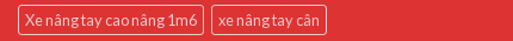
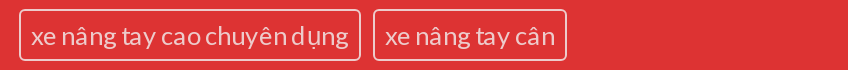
[25,10,197,29] Xe nâng tay cao nâng 1m6 -> [31,19,349,51] xe nâng tay cao chuyên dụng

